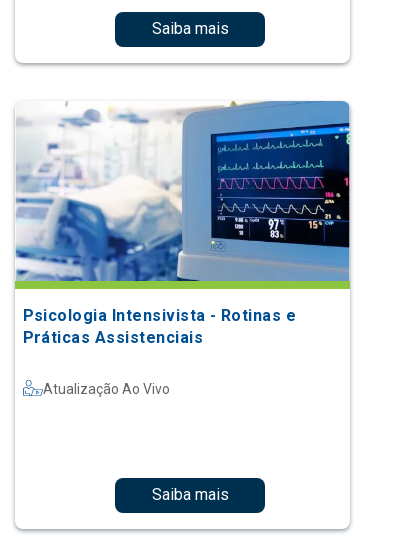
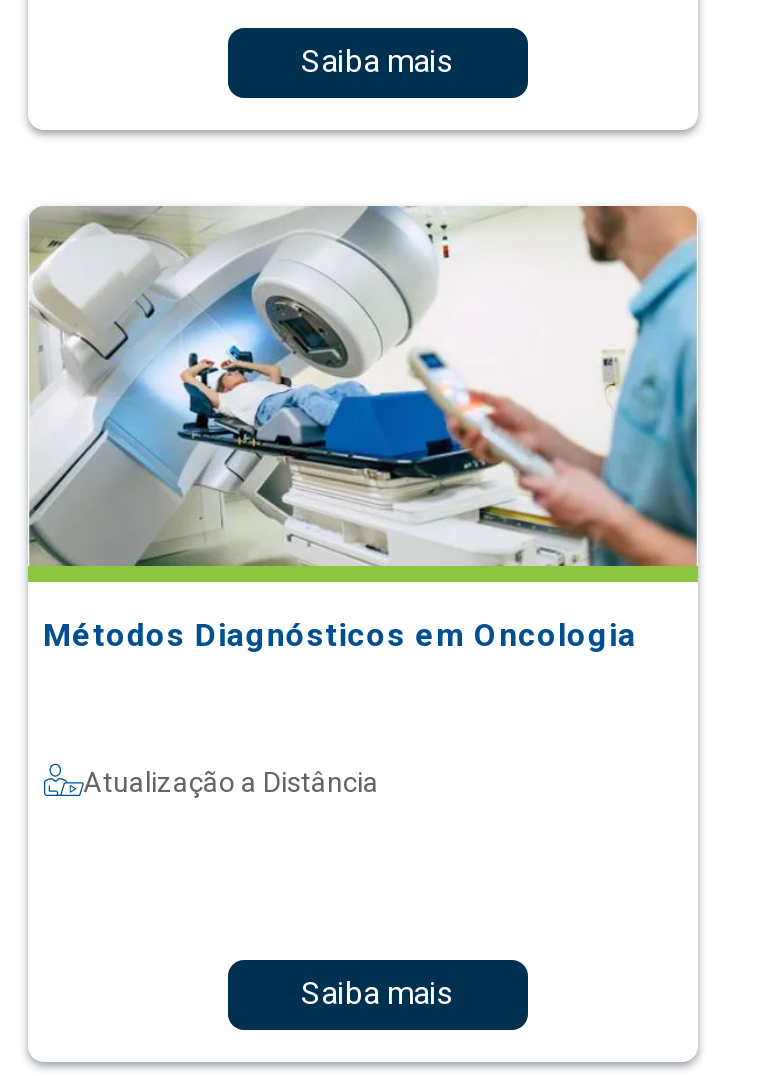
[15,100,350,347] [image] | Psicologia Intensivista - Rotinas e | Práticas Assistenciais -> [28,204,698,654] [image] | Métodos Diagnósticos em Oncologia
[42,381,169,397] Atualização Ao Vivo -> [83,766,379,798] Atualização a Distância

